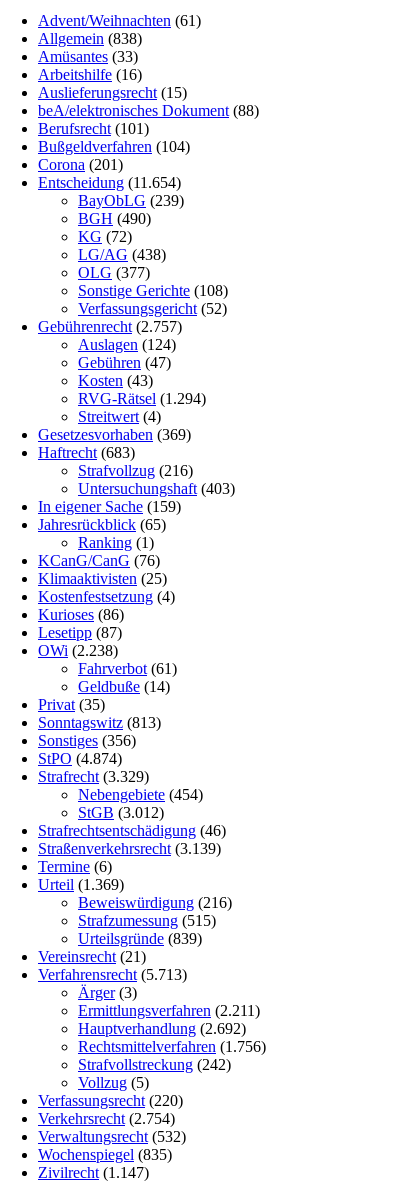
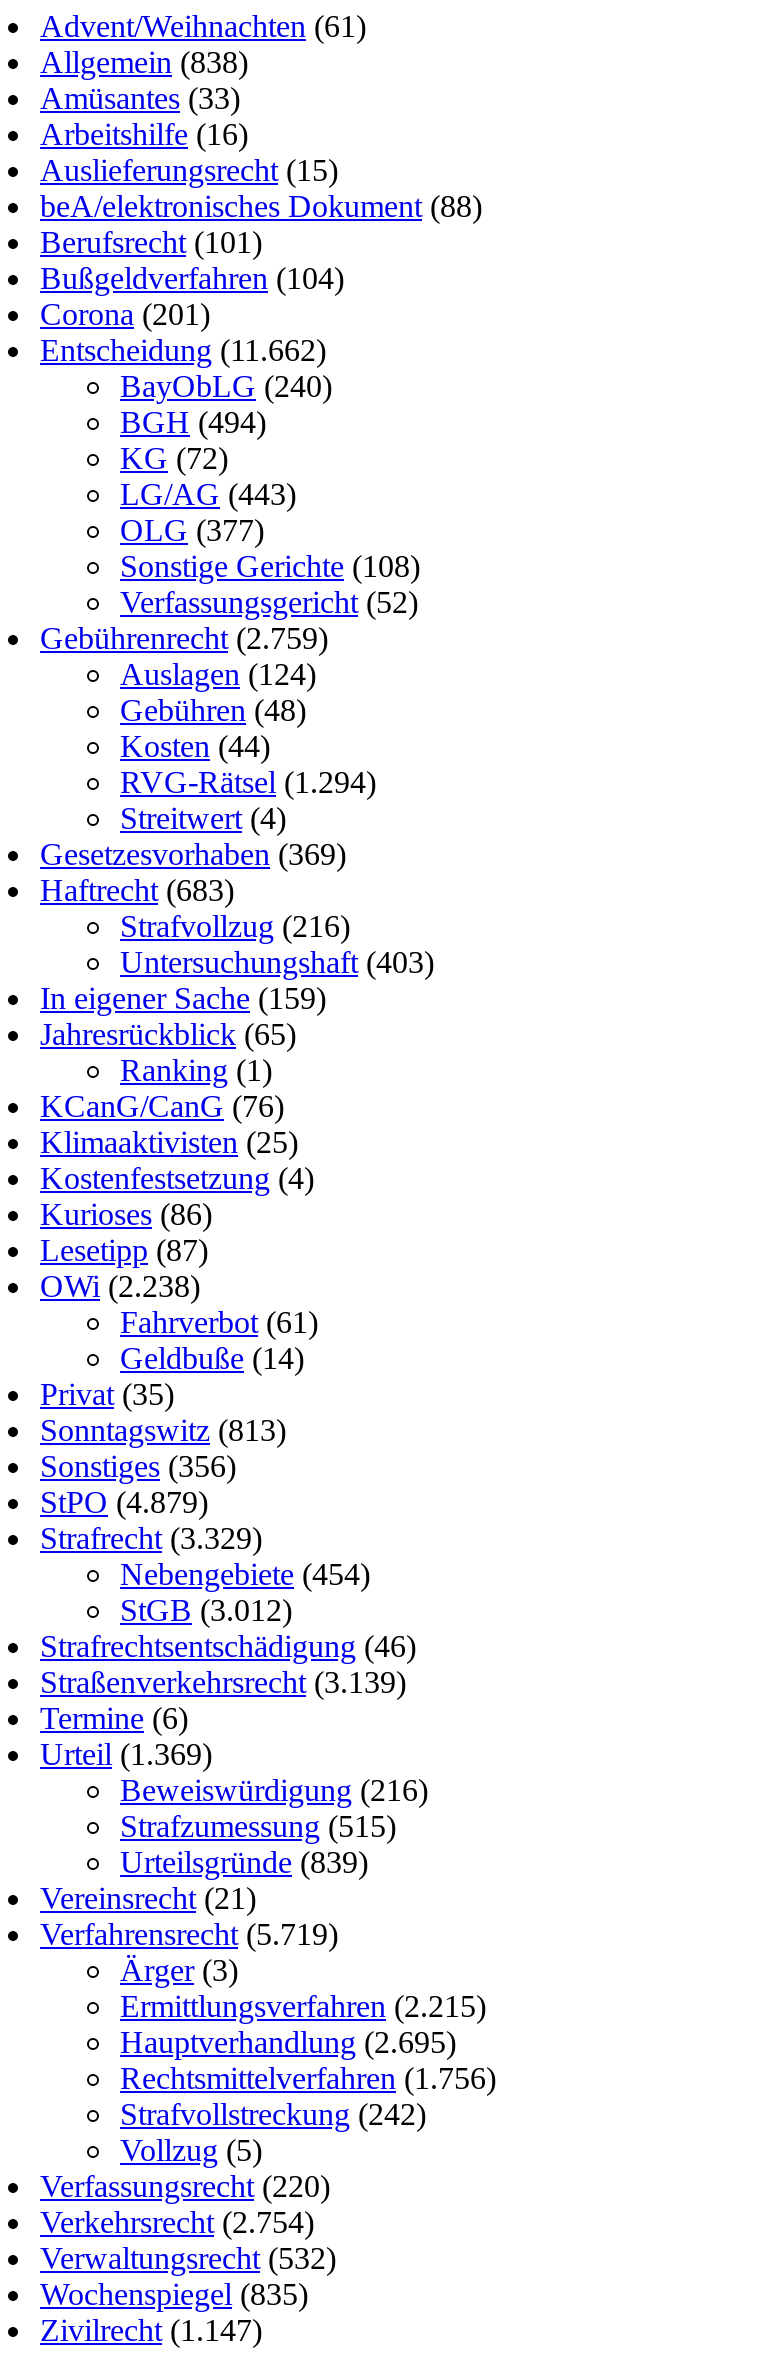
[38,174,181,191] Entscheidung (11.654) -> [40,333,326,367] Entscheidung (11.662)
[78,192,184,209] BayObLG (239) -> [120,369,332,403] BayObLG (240)
[78,210,151,227] BGH (490) -> [120,405,266,439] BGH (494)
[78,246,166,263] LG/AG (438) -> [120,477,296,511] LG/AG (443)
[38,318,182,335] Gebührenrecht (2.757) -> [40,621,328,655] Gebührenrecht (2.759)
[78,354,171,371] Gebühren (47) -> [120,693,306,727] Gebühren (48)
[78,372,153,389] Kosten (43) -> [120,729,270,763] Kosten (44)
[38,750,122,767] StPO (4.874) -> [40,1485,208,1519] StPO (4.879)
[38,966,187,983] Verfahrensrecht (5.713) -> [40,1917,338,1951] Verfahrensrecht (5.719)
[78,1002,260,1019] Ermittlungsverfahren (2.211) -> [120,1989,486,2023] Ermittlungsverfahren (2.215)
[78,1020,246,1037] Hauptverhandlung (2.692) -> [120,2025,456,2059] Hauptverhandlung (2.695)

